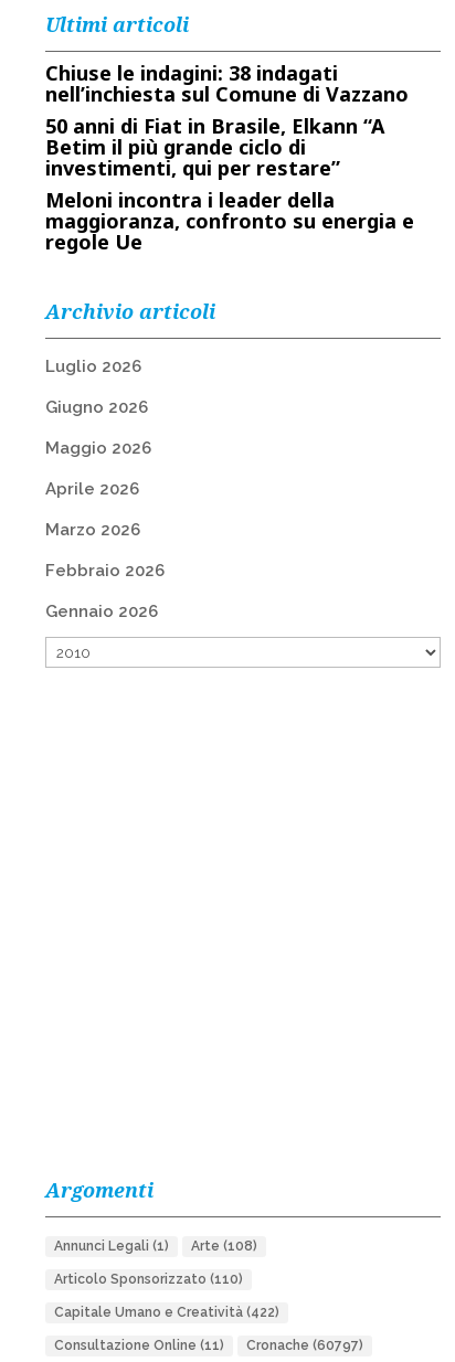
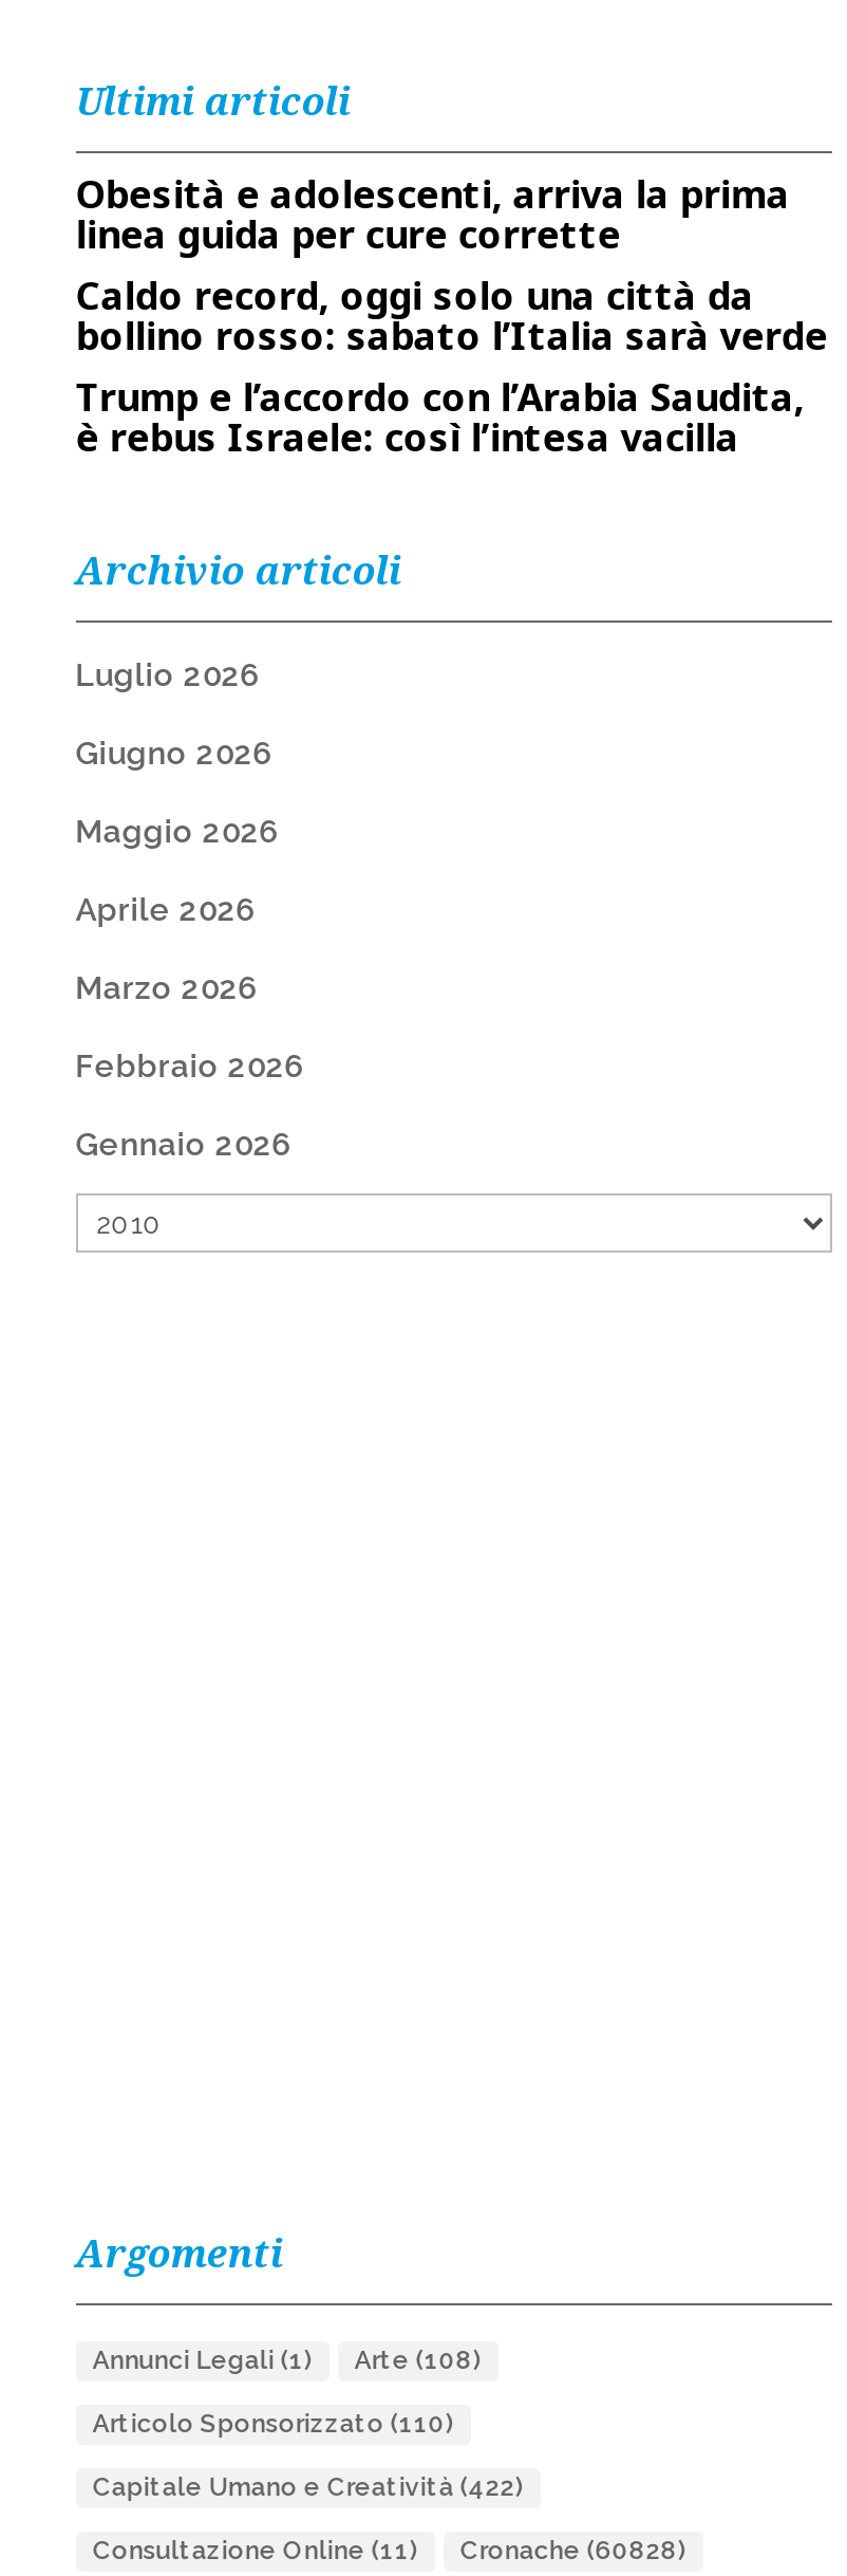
[45,60,414,255] Chiuse le indagini: 38 indagati | nell’inchiesta sul Comune di Vazzano | 50 anni di Fiat in Brasile, Elkann “A | Betim il più grande ciclo di | investimenti, qui per restare” | Meloni incontra i leader della | maggioranza, confronto su energia e | regole Ue -> [76,168,828,462] Obesità e adolescenti, arriva la prima | linea guida per cure corrette | Caldo record, oggi solo una città da | bollino rosso: sabato l’Italia sarà verde | Trump e l’accordo con l’Arabia Saudita, | è rebus Israele: così l’intesa vacilla
[54,1338,363,1353] Consultazione Online (11) Cronache (60797) -> [93,2536,686,2565] Consultazione Online (11) Cronache (60828)

